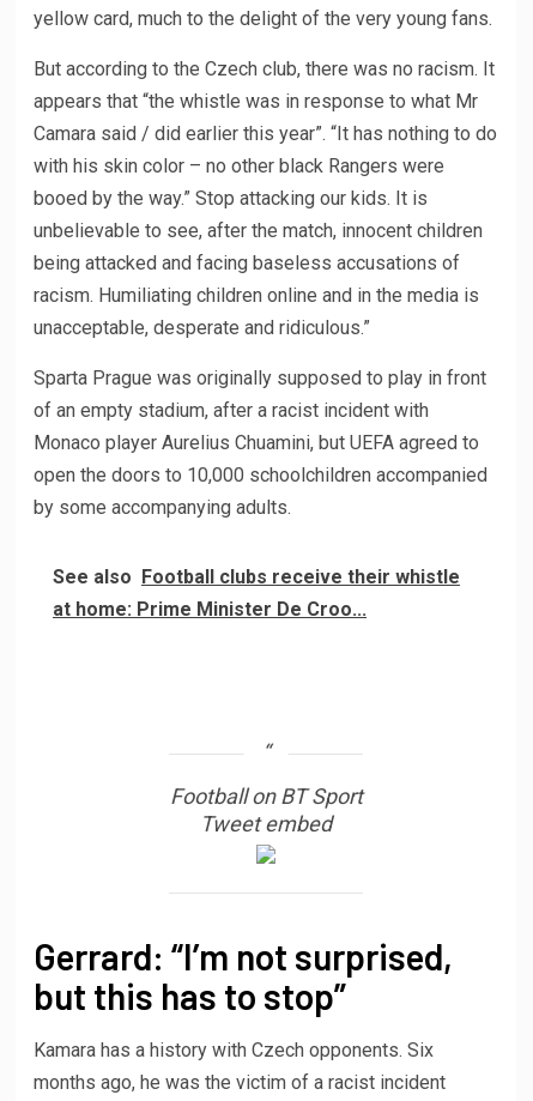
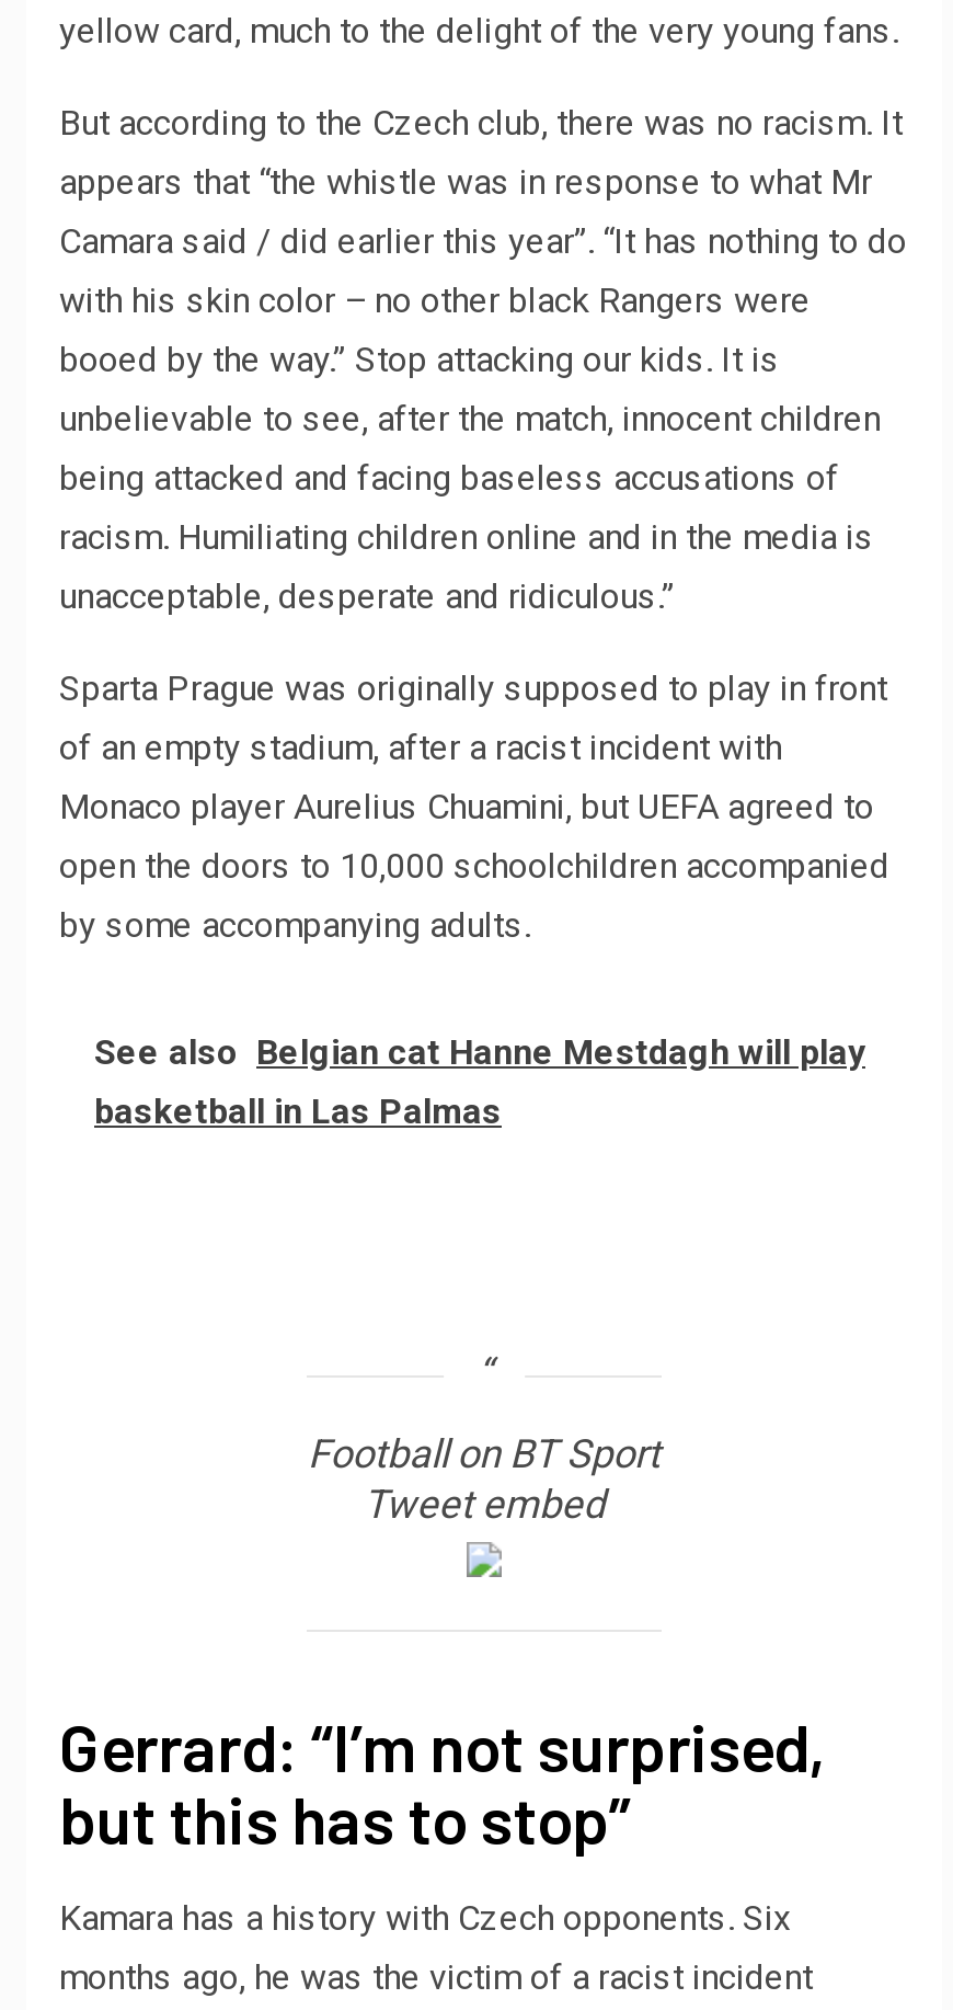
[53,566,460,621] See also Football clubs receive their whistle | at home: Prime Minister De Croo... -> [94,1032,865,1133] See also Belgian cat Hanne Mestdagh will play | basketball in Las Palmas

